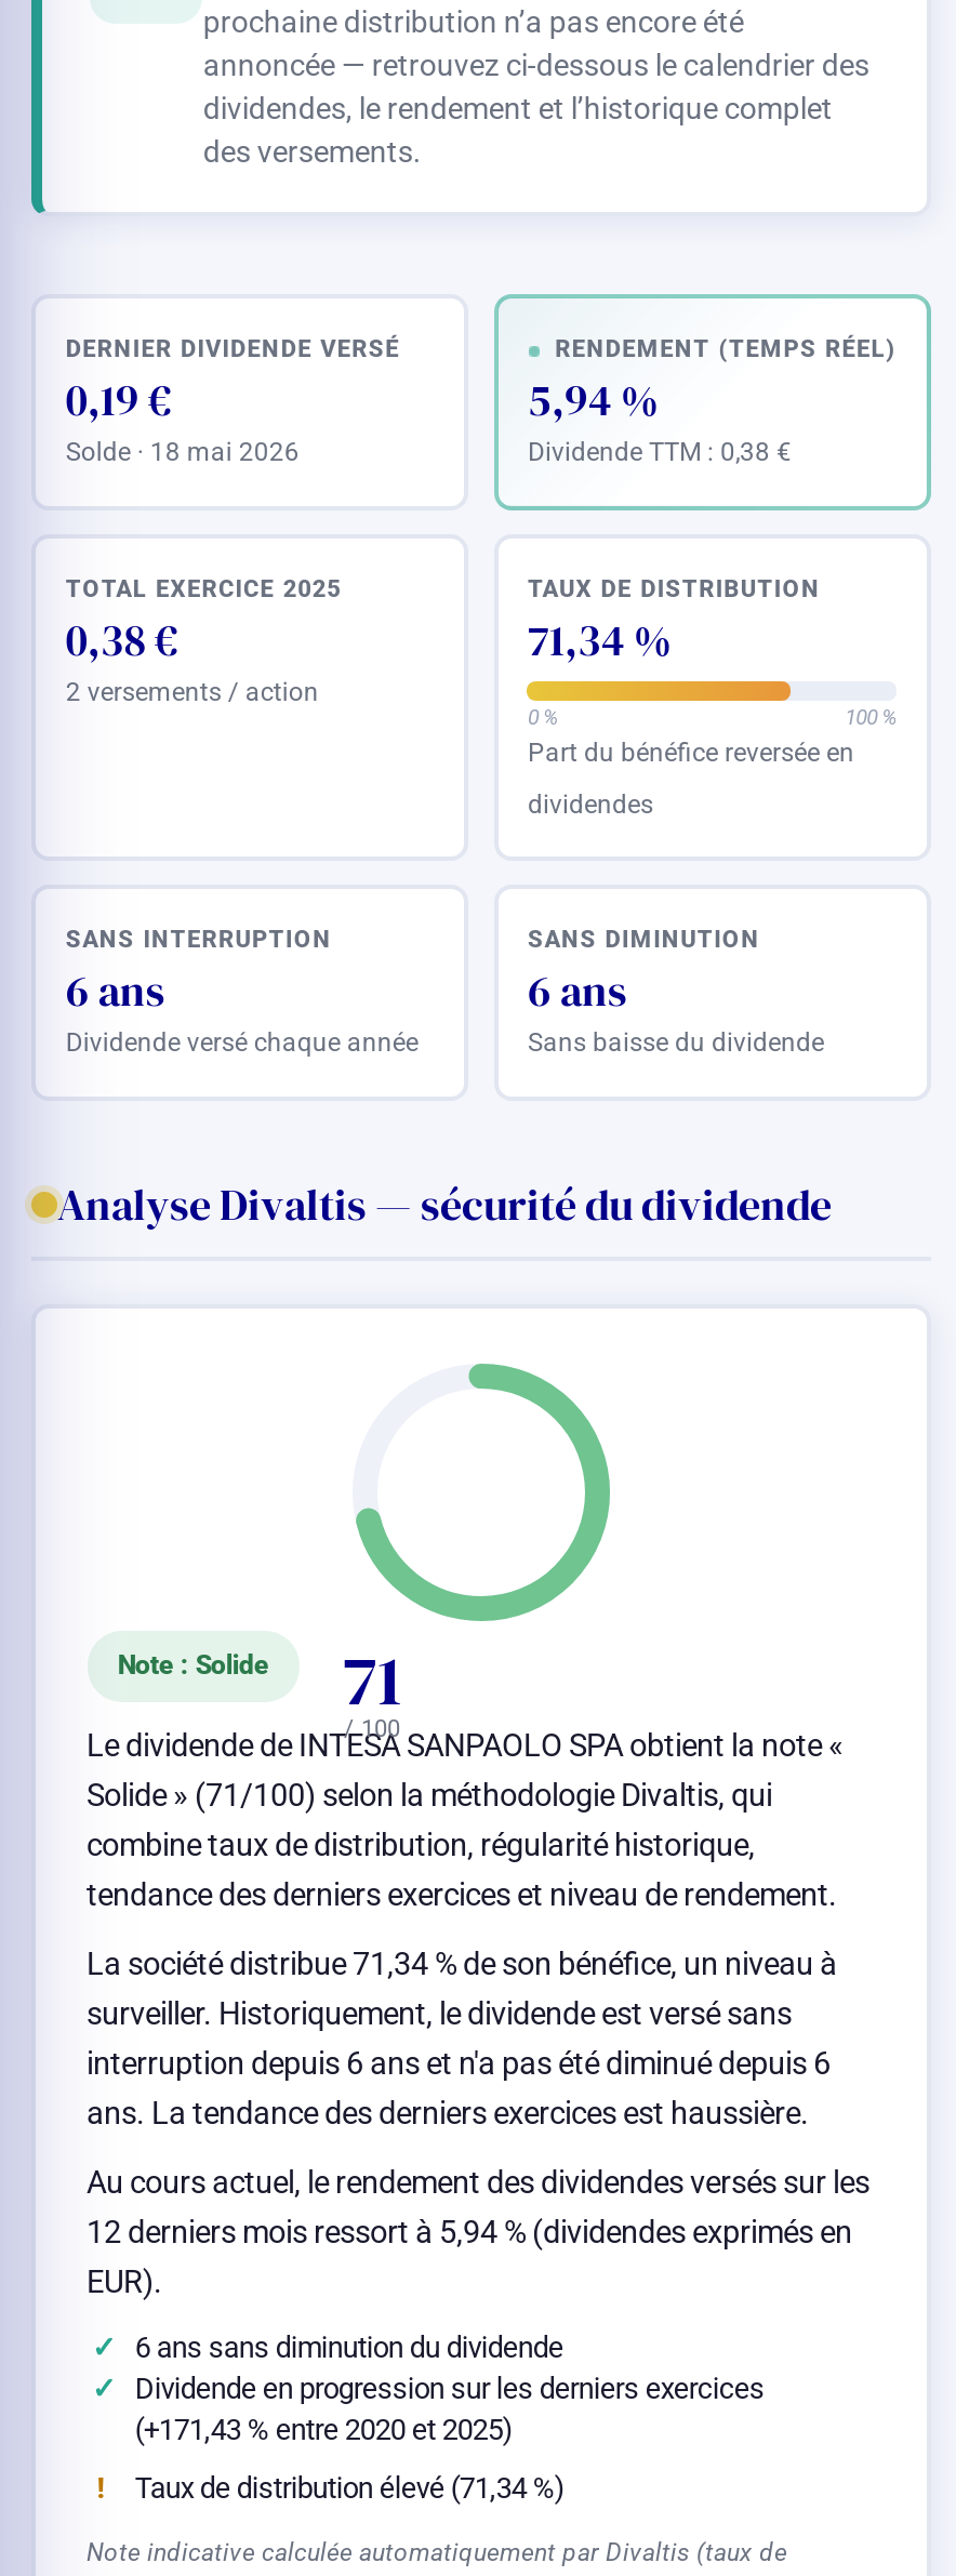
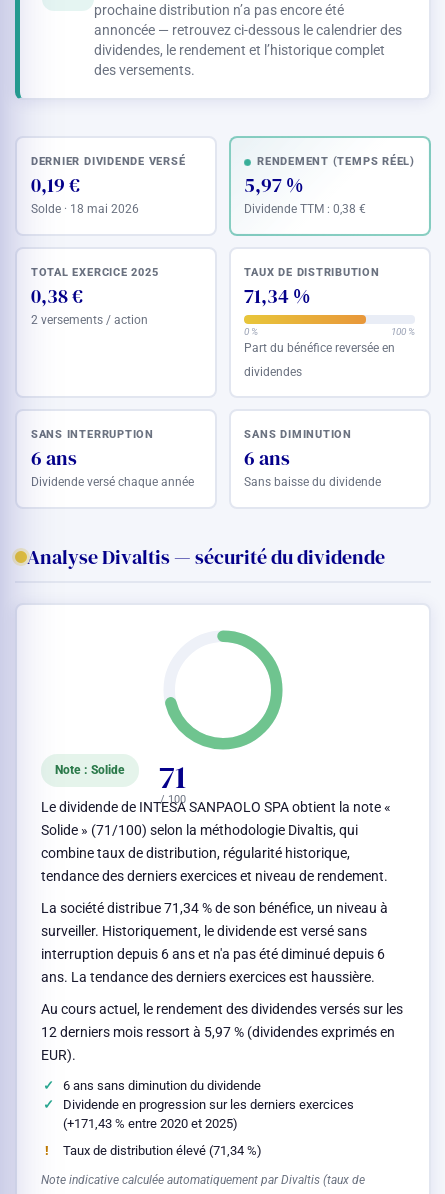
[528,370,658,431] 5,94 % -> [244,171,303,199] 5,97 %
[87,2215,852,2251] 12 derniers mois ressort à 5,94 % (dividendes exprimés en -> [40,1024,394,1041] 12 derniers mois ressort à 5,97 % (dividendes exprimés en

